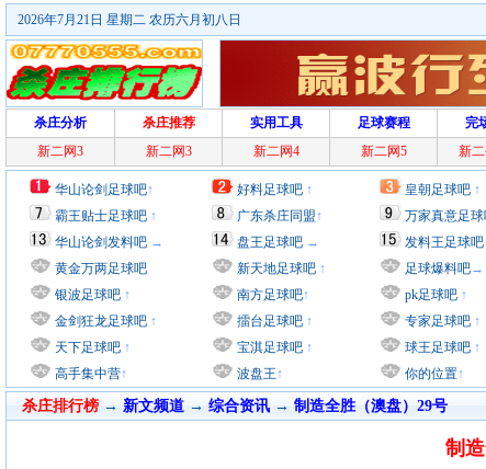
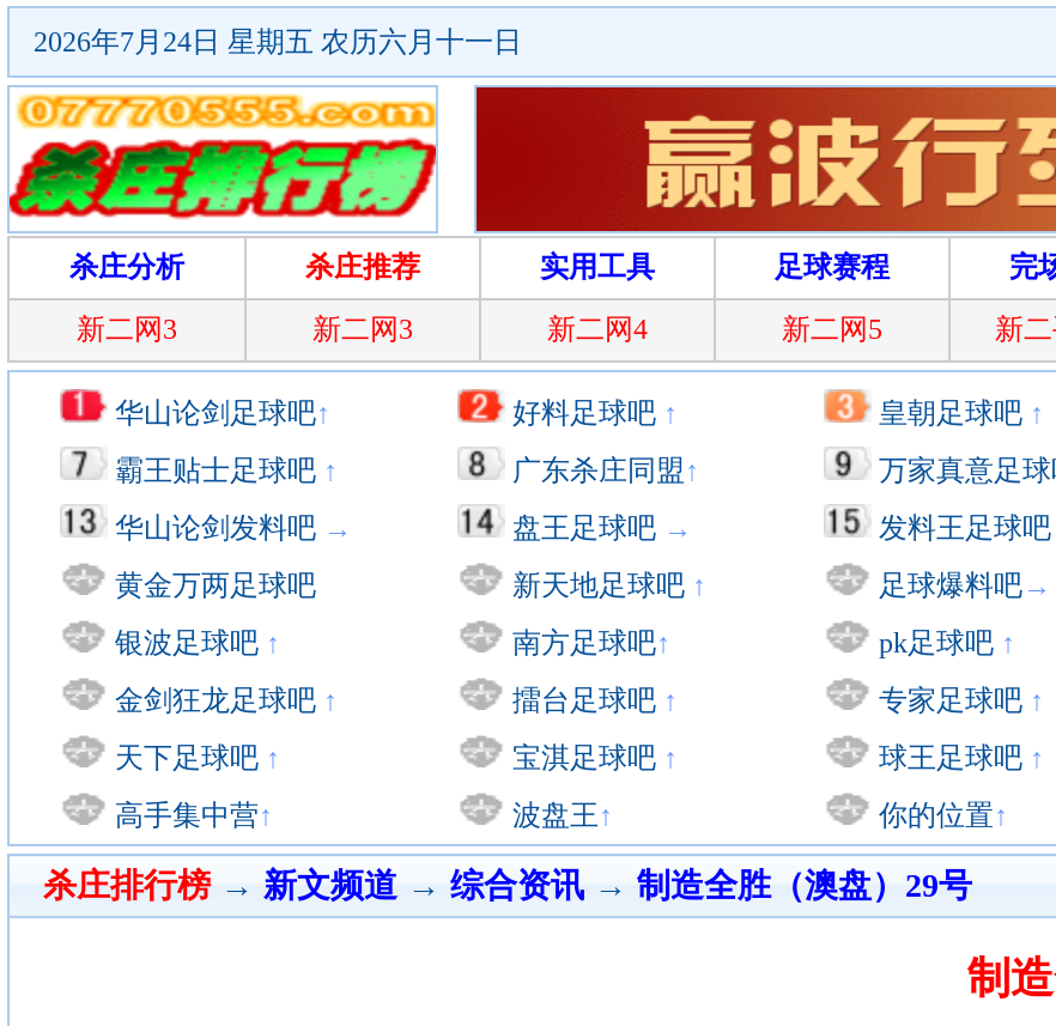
[18,12,241,27] 2026年7月21日 星期二 农历六月初八日 -> [34,25,522,59] 2026年7月24日 星期五 农历六月十一日

